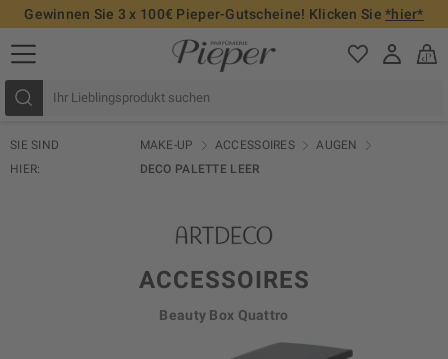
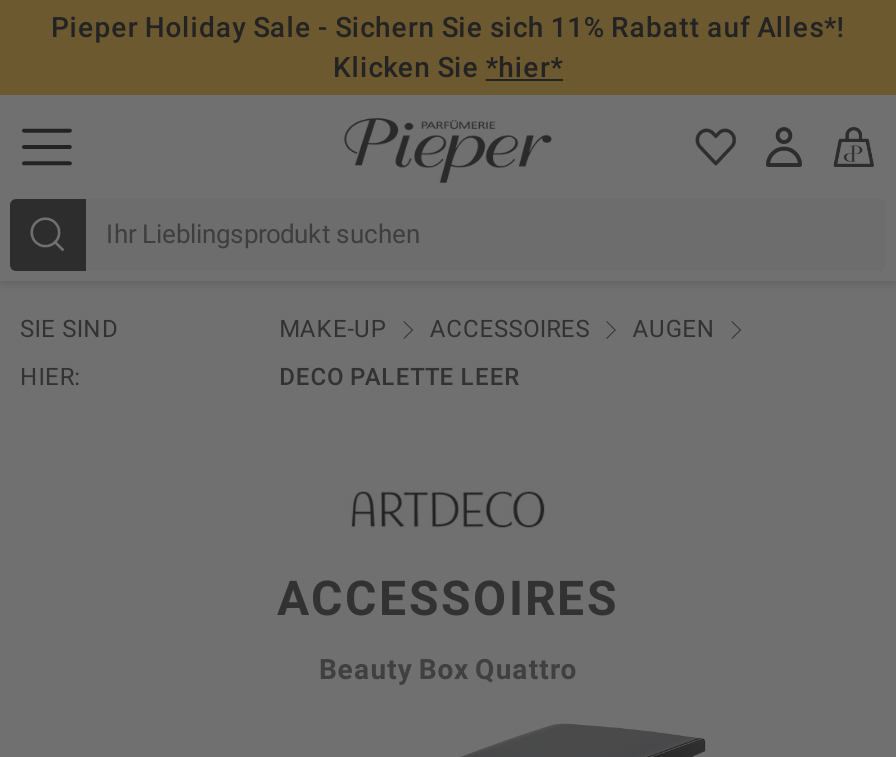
[24,6,424,22] Gewinnen Sie 3 x 100€ Pieper-Gutscheine! Klicken Sie *hier* -> [51,11,845,83] Pieper Holiday Sale - Sichern Sie sich 11% Rabatt auf Alles*! | Klicken Sie *hier*

